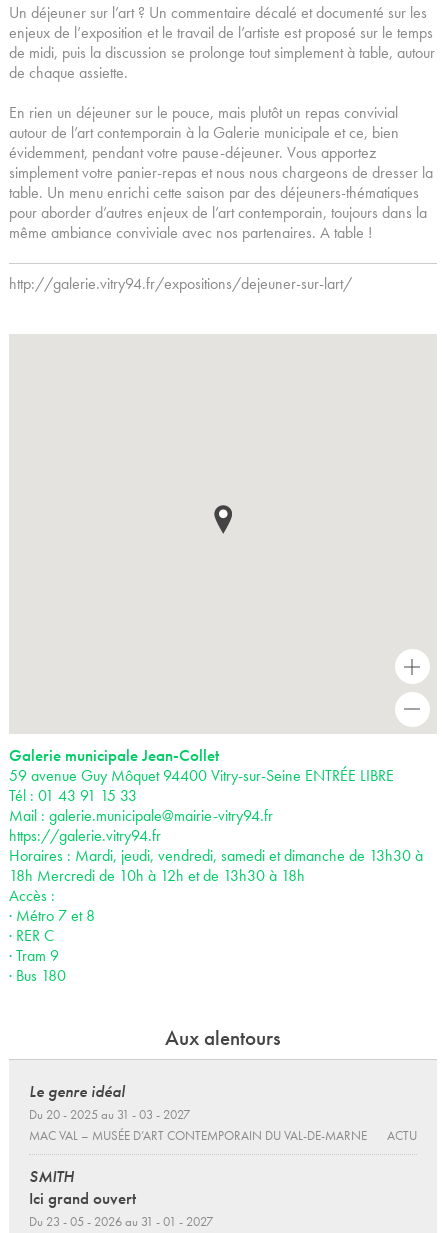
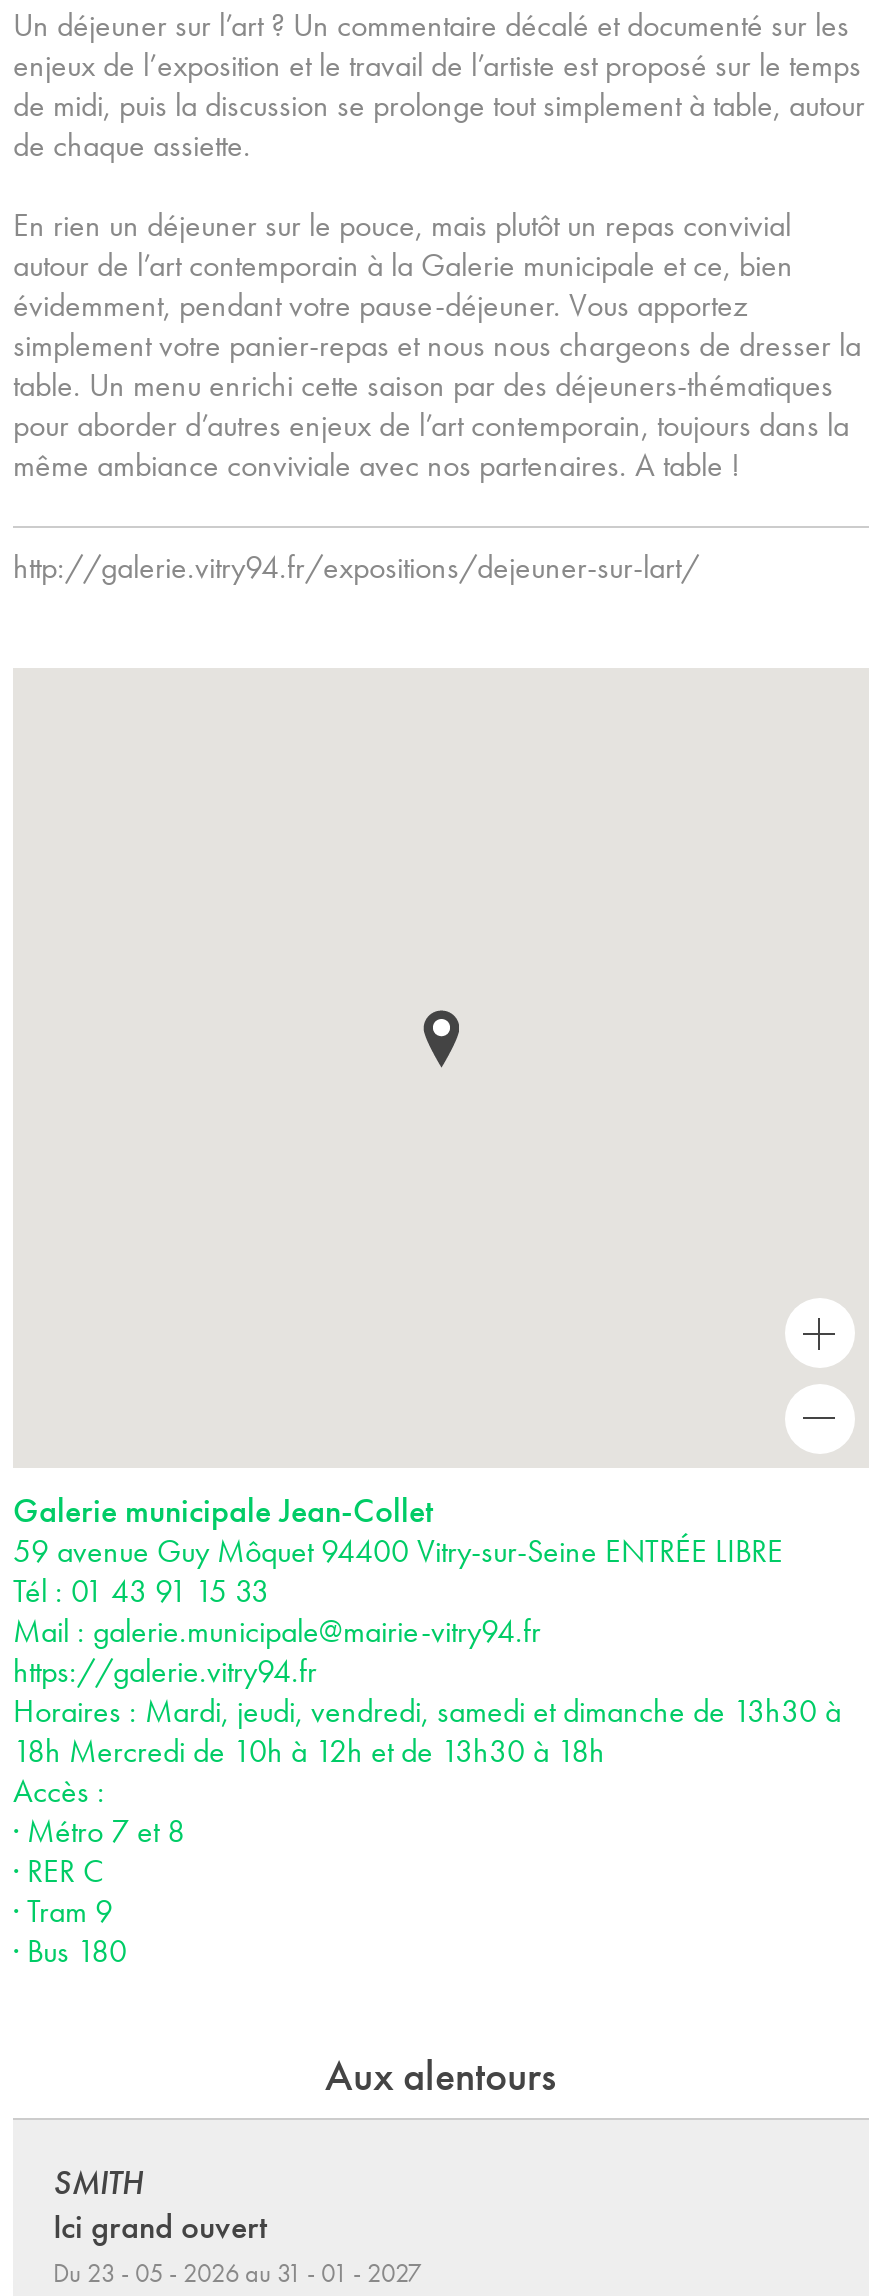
[29,1080,417,1144] Le genre idéal | Du 20 - 2025 au 31 - 03 - 2027 | MAC VAL – MUSÉE D’ART CONTEMPORAIN DU VAL-DE-MARNE | ACTU -> none

